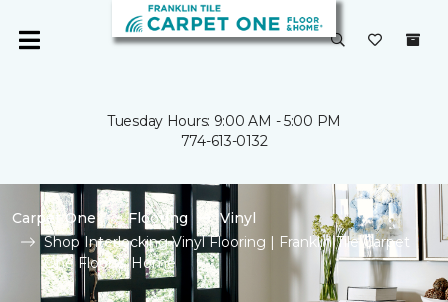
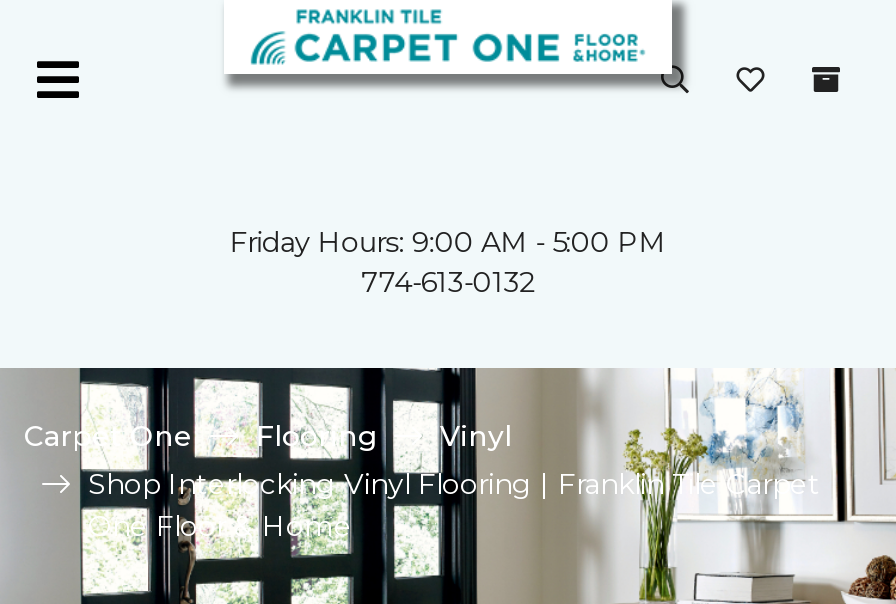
[107,112,341,130] Tuesday Hours: 9:00 AM - 5:00 PM -> [230,224,666,260] Friday Hours: 9:00 AM - 5:00 PM

